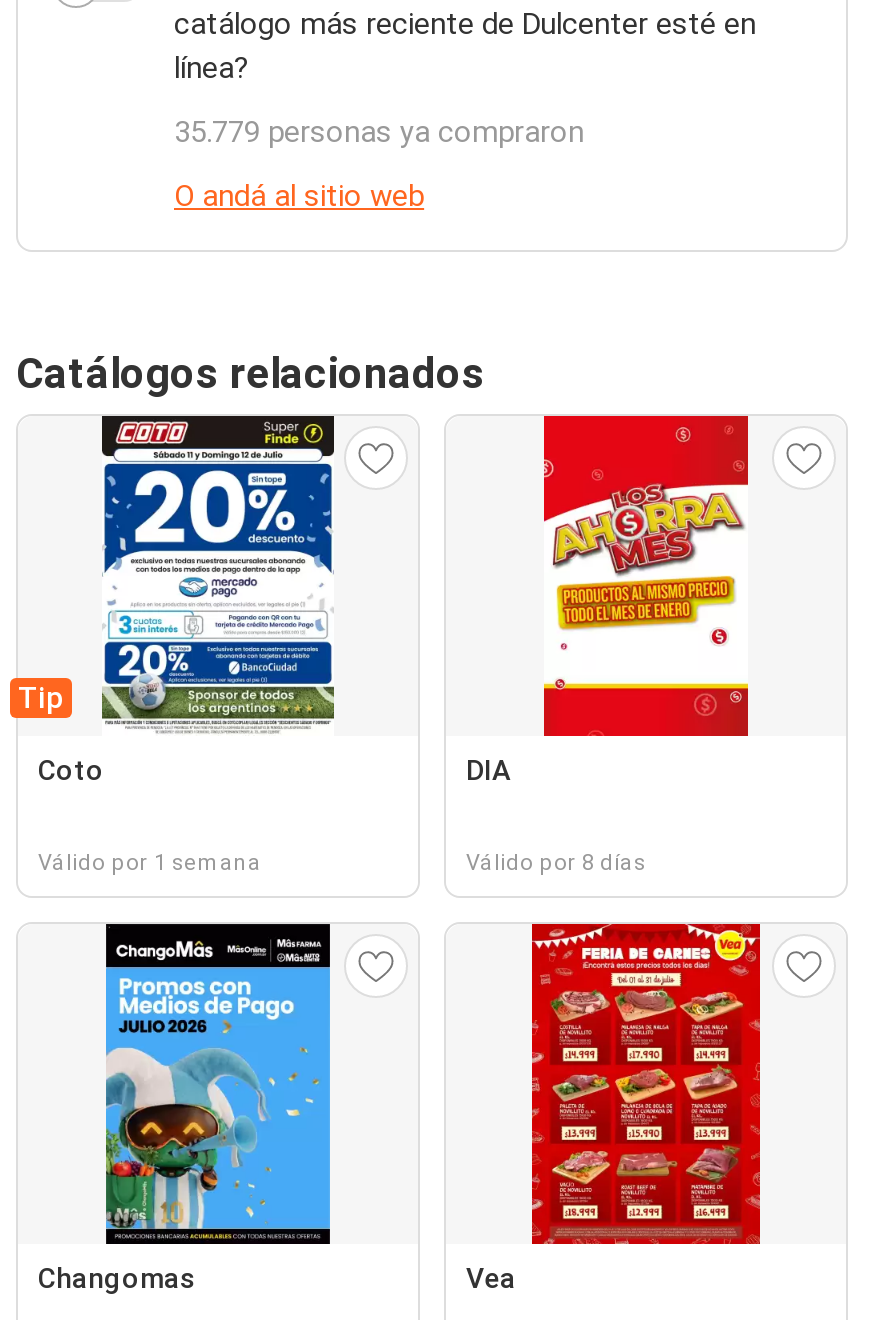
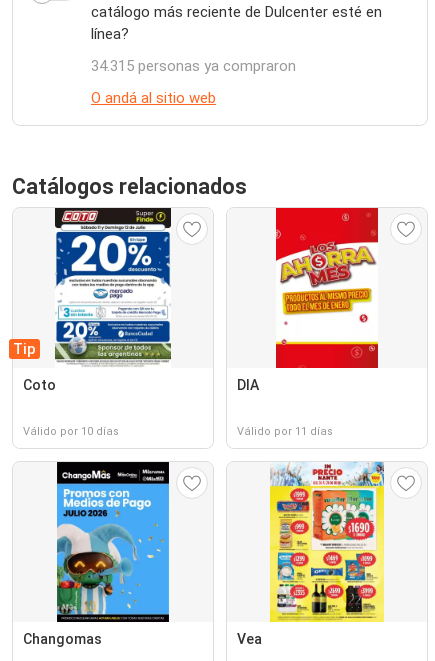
[174,114,584,150] 35.779 personas ya compraron -> [91,57,296,75] 34.315 personas ya compraron
[38,850,262,876] Válido por 1 semana -> [23,425,119,438] Válido por 10 días
[466,850,646,876] Válido por 8 días -> [237,425,333,438] Válido por 11 días
[530,922,762,1246] [image] -> [269,461,385,623] [image]

